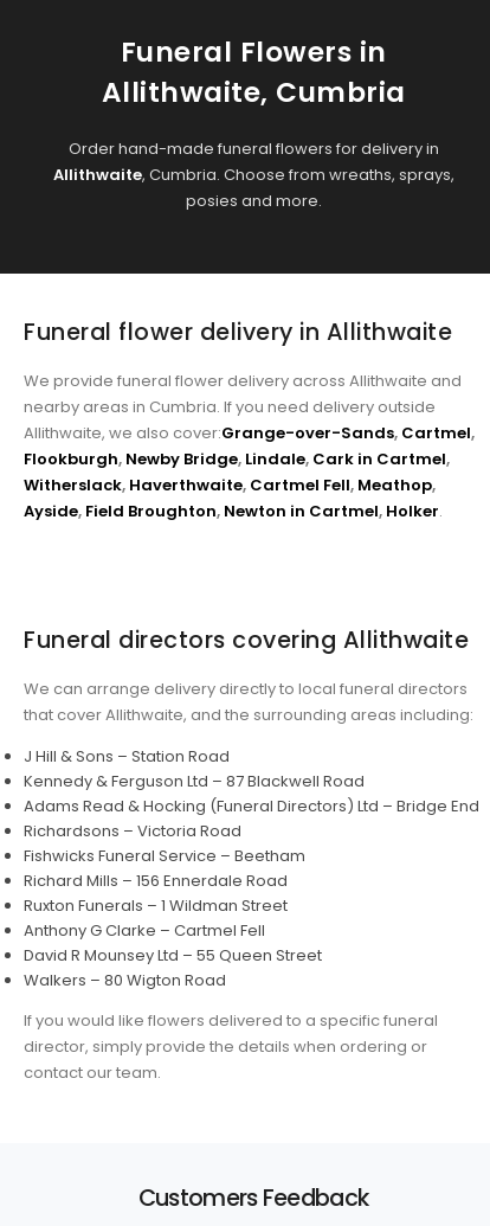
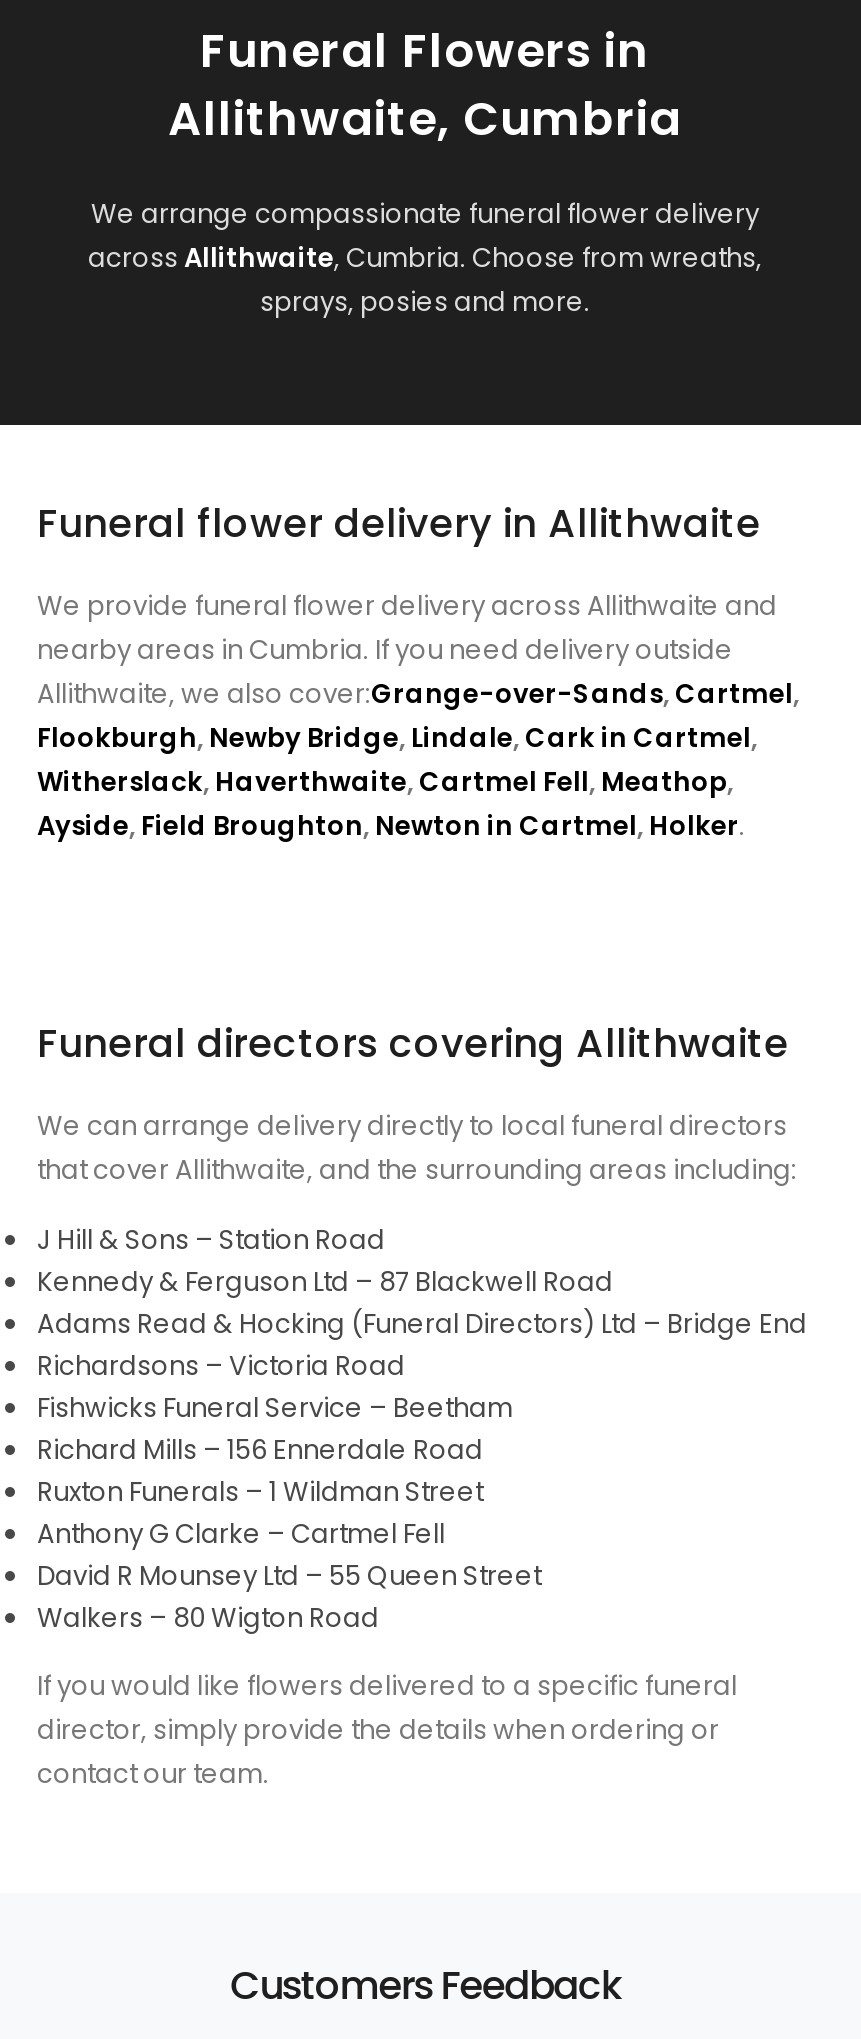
[53,137,454,212] Order hand-made funeral flowers for delivery in | Allithwaite, Cumbria. Choose from wreaths, sprays, | posies and more. -> [88,195,762,321] We arrange compassionate funeral flower delivery | across Allithwaite, Cumbria. Choose from wreaths, | sprays, posies and more.

